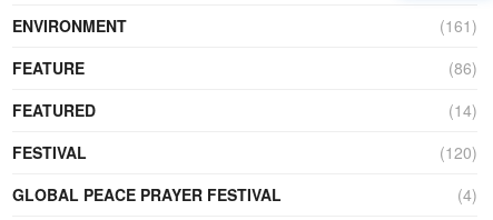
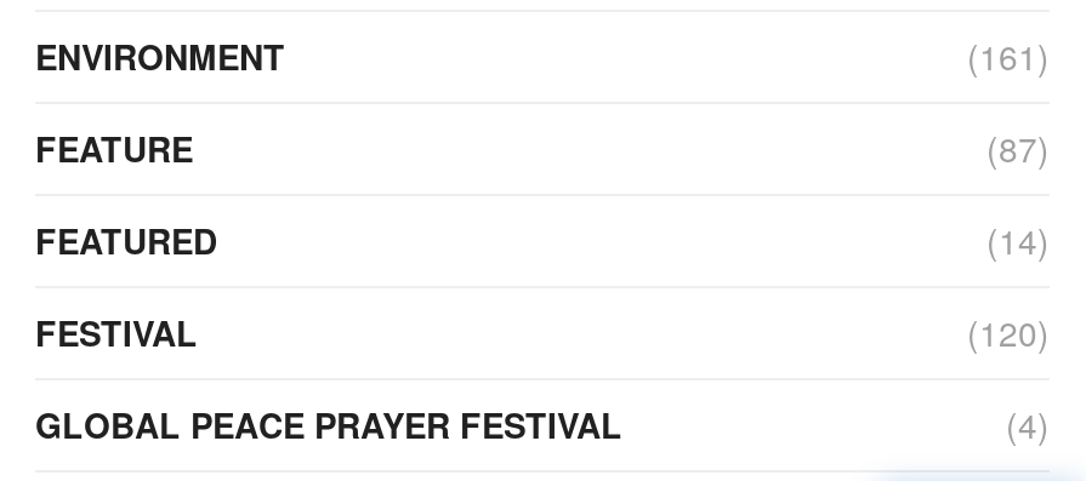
[448,57,477,79] (86) -> [987,123,1050,171] (87)

